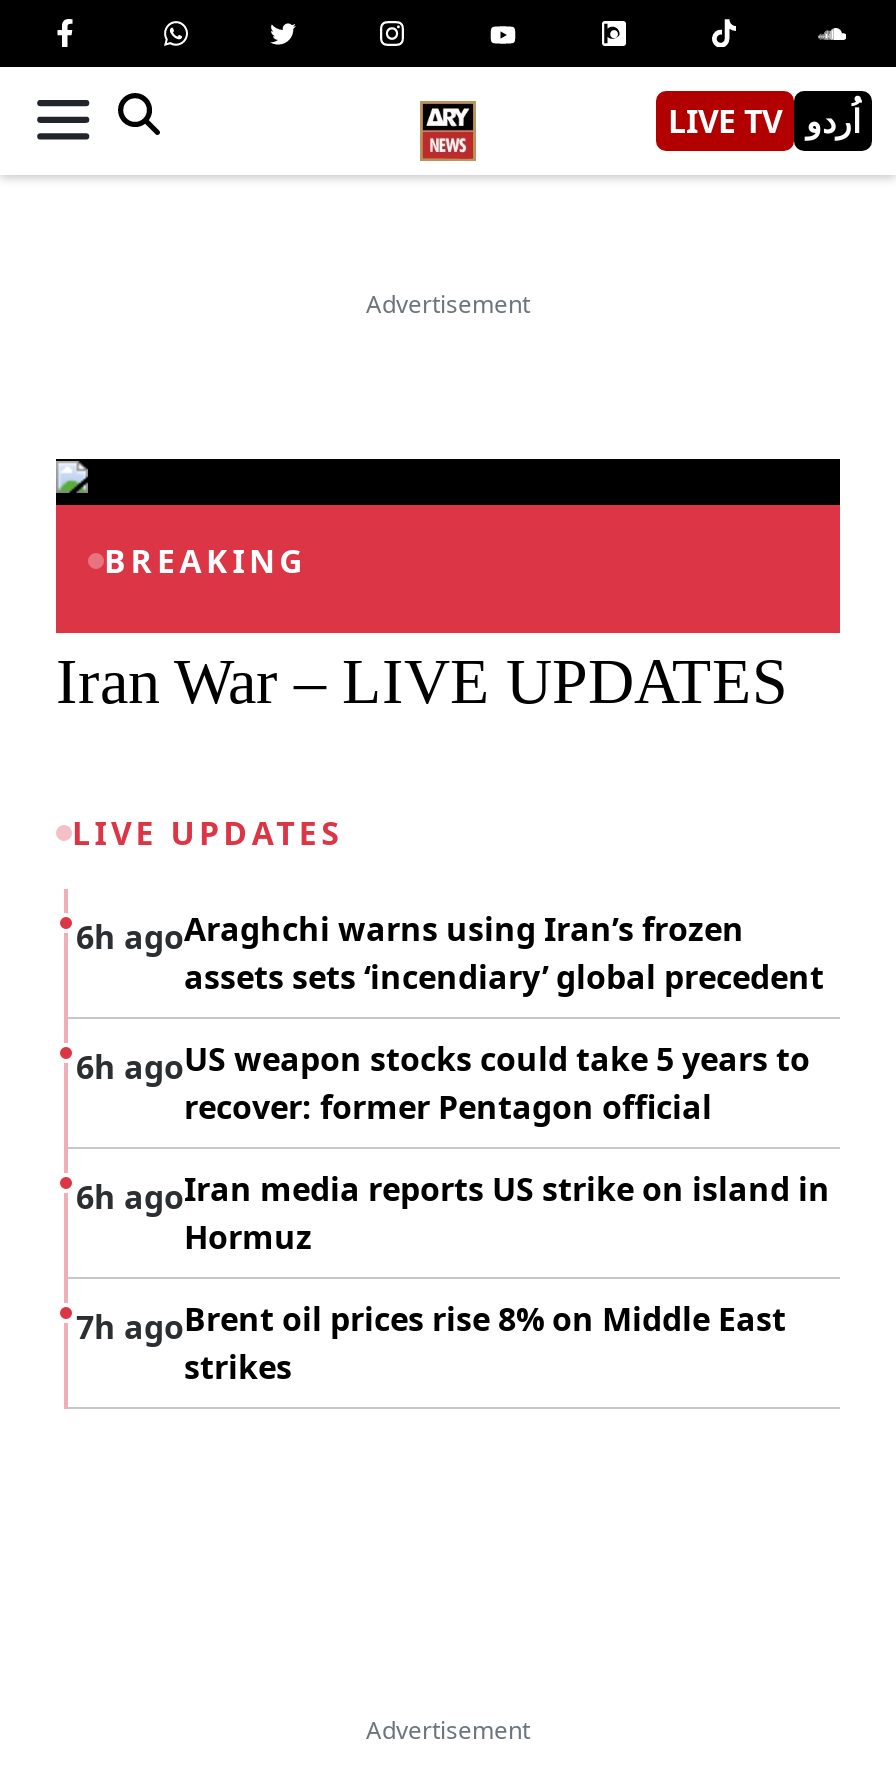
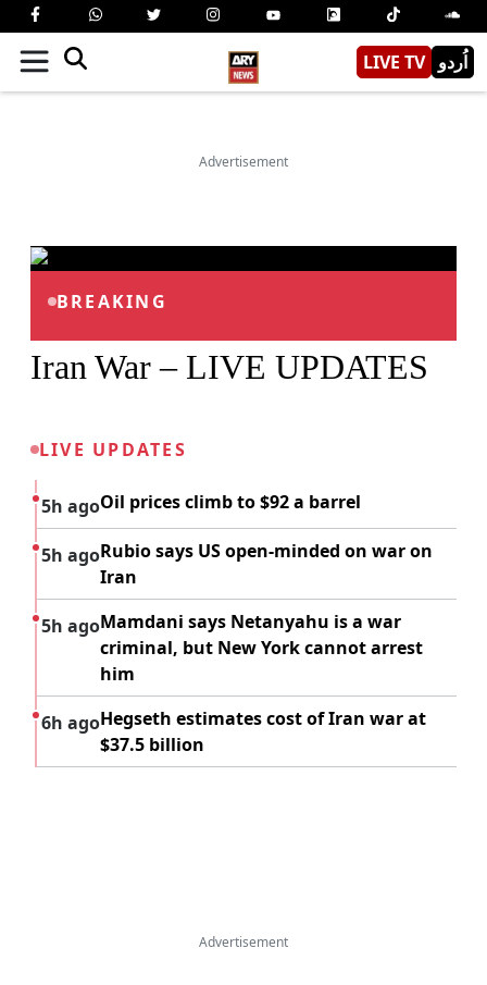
[76,908,824,1000] 6h agoAraghchi warns using Iran’s frozen | assets sets ‘incendiary’ global precedent -> [41,490,361,519] 5h agoOil prices climb to $92 a barrel
[76,1038,810,1130] 6h agoUS weapon stocks could take 5 years to | recover: former Pentagon official -> [41,539,433,589] 5h agoRubio says US open-minded on war on | Iran
[76,1168,830,1260] 6h agoIran media reports US strike on island in | Hormuz -> [41,610,423,686] 5h agoMamdani says Netanyahu is a war | criminal, but New York cannot arrest | him
[76,1298,786,1390] 7h agoBrent oil prices rise 8% on Middle East | strikes -> [41,707,426,757] 6h agoHegseth estimates cost of Iran war at | $37.5 billion

